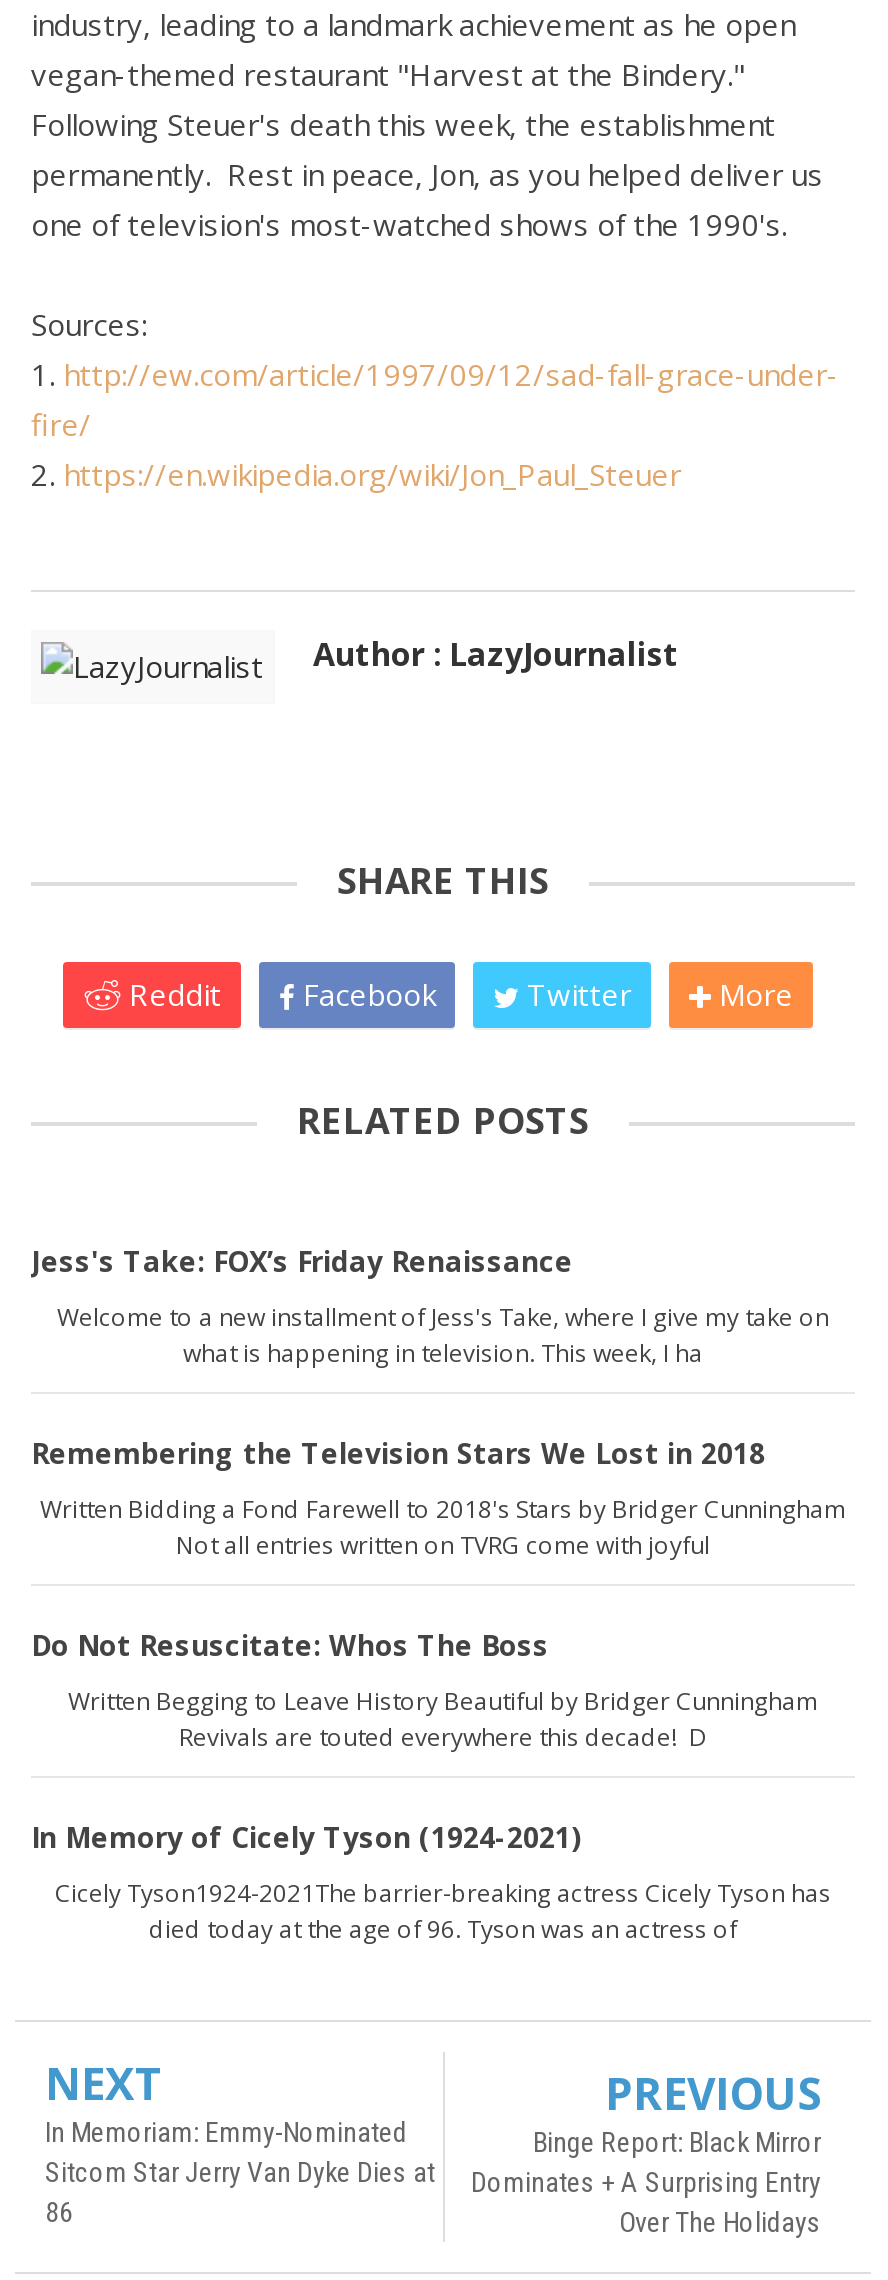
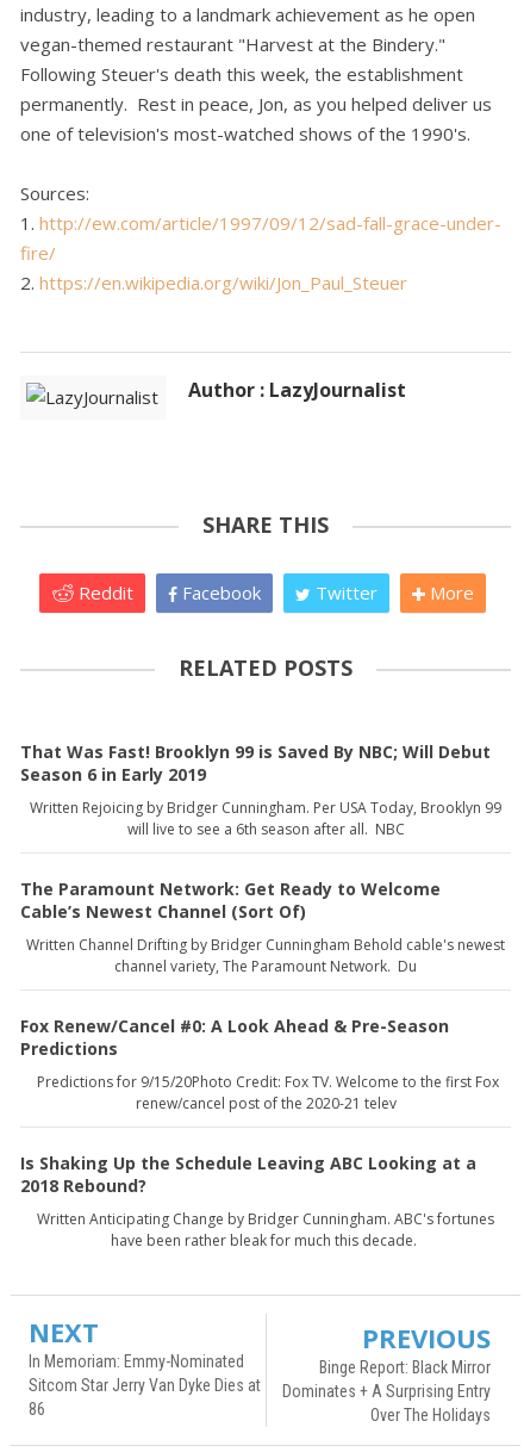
[31,1243,573,1281] Jess's Take: FOX’s Friday Renaissance -> [20,741,491,786] That Was Fast! Brooklyn 99 is Saved By NBC; Will Debut | Season 6 in Early 2019
[57,1301,829,1371] Welcome to a new installment of Jess's Take, where I give my take on | what is happening in television. This week, I ha -> [30,798,501,840] Written Rejoicing by Bridger Cunningham. Per USA Today, Brooklyn 99 | will live to see a 6th season after all. NBC
[31,1435,765,1473] Remembering the Television Stars We Lost in 2018 -> [20,878,441,923] The Paramount Network: Get Ready to Welcome | Cable’s Newest Channel (Sort Of)
[40,1493,846,1563] Written Bidding a Fond Farewell to 2018's Stars by Bridger Cunningham | Not all entries written on TVRG come with joyful -> [26,935,505,977] Written Channel Drifting by Bridger Cunningham Behold cable's newest | channel variety, The Paramount Network. Du
[31,1627,549,1665] Do Not Resuscitate: Whos The Boss -> [20,1015,449,1060] Fox Renew/Cancel #0: A Look Ahead & Pre-Season | Predictions
[68,1685,818,1755] Written Begging to Leave History Beautiful by Bridger Cunningham | Revivals are touted everywhere this decade! D -> [33,1072,498,1114] Predictions for 9/15/20Photo Credit: Fox TV. Welcome to the first Fox | renew/cancel post of the 2020-21 telev
[31,1819,581,1857] In Memory of Cicely Tyson (1924-2021) -> [20,1152,476,1197] Is Shaking Up the Schedule Leaving ABC Looking at a | 2018 Rebound?
[55,1877,831,1947] Cicely Tyson1924-2021The barrier-breaking actress Cicely Tyson has | died today at the age of 96. Tyson was an actress of -> [37,1209,494,1251] Written Anticipating Change by Bridger Cunningham. ABC's fortunes | have been rather bleak for much this decade.

